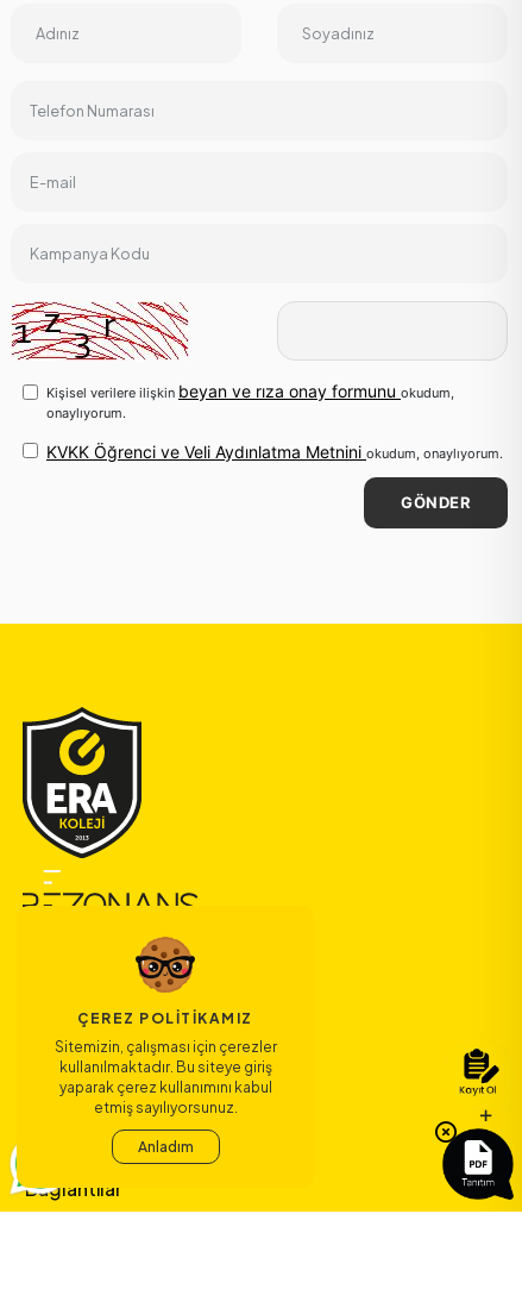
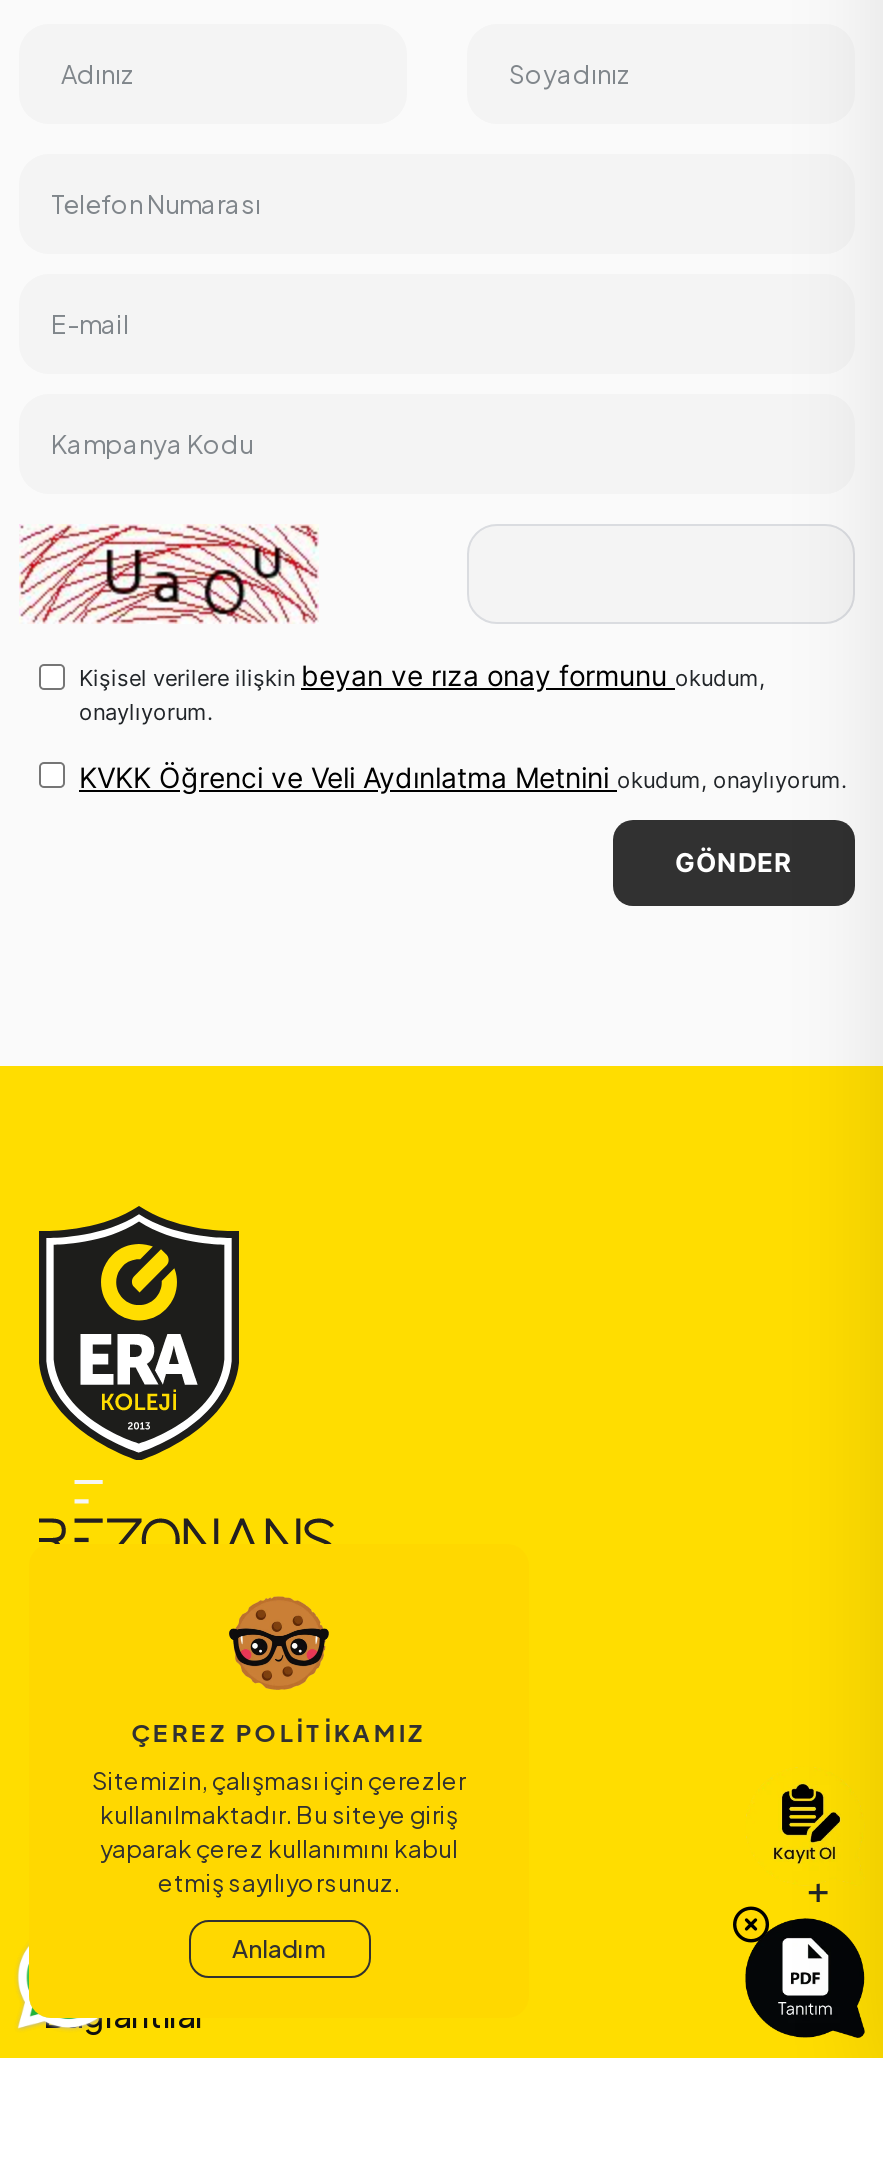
[11,301,189,361] [image] -> [19,524,319,624] [image]

